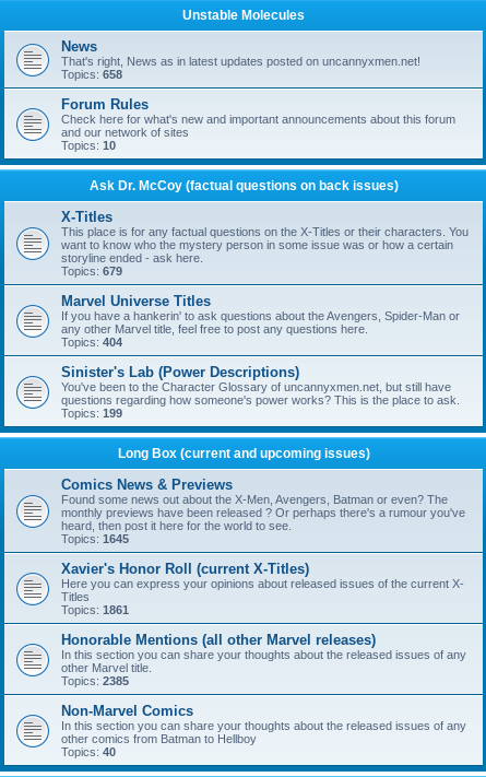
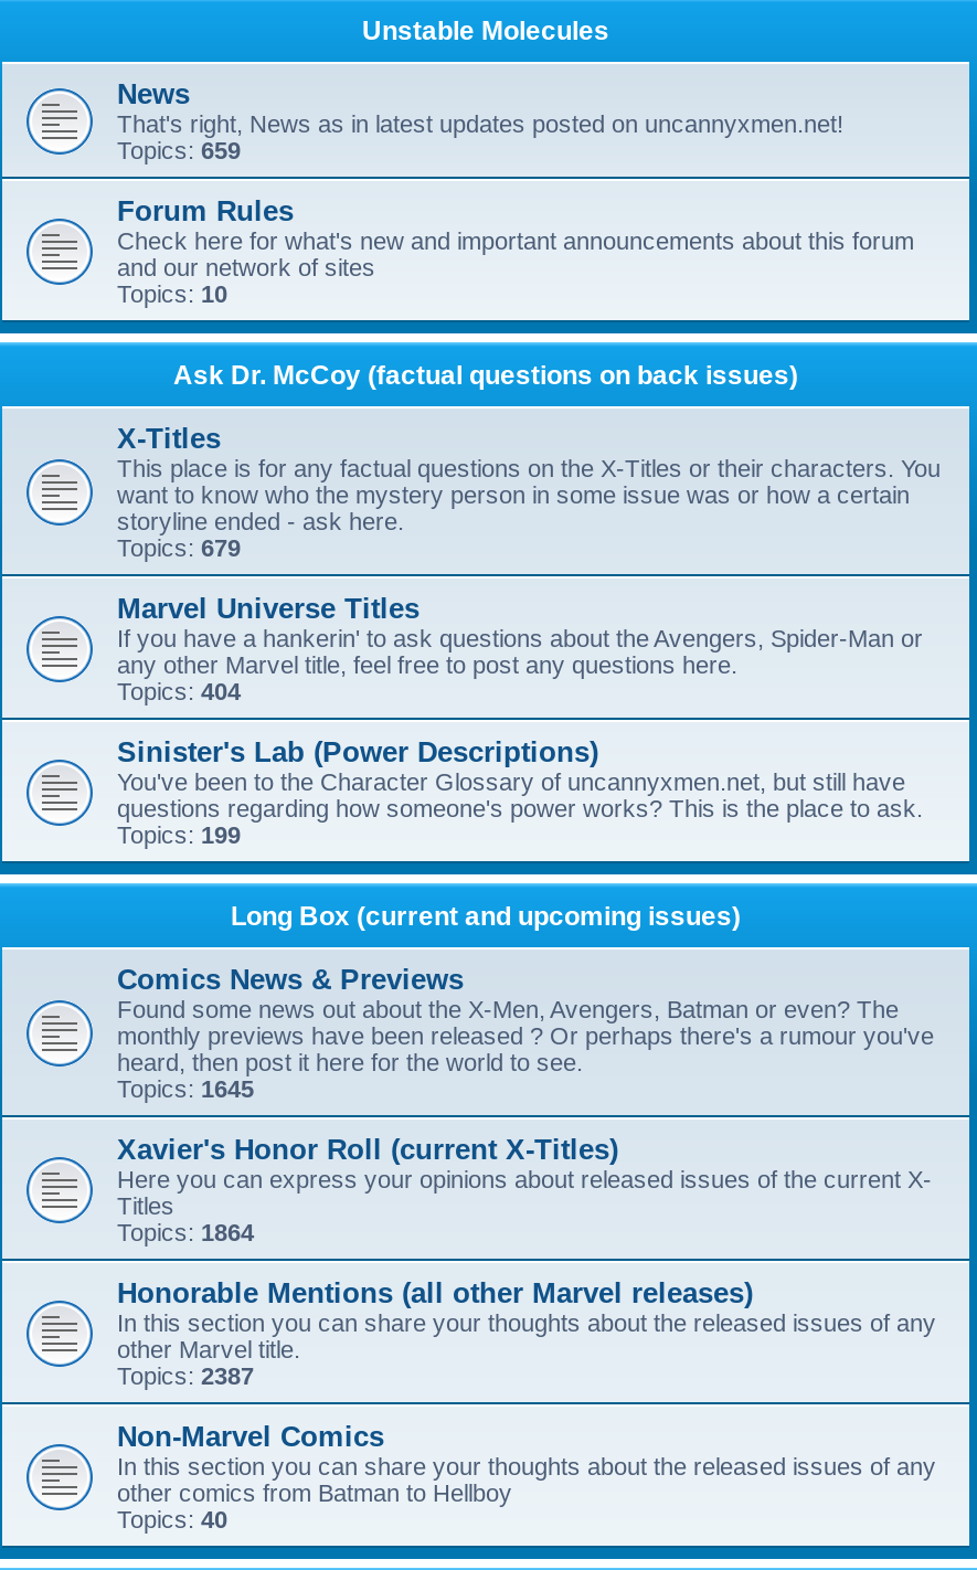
[61,68,122,81] Topics: 658 -> [117,137,241,163] Topics: 659
[61,603,129,616] Topics: 1861 -> [117,1219,254,1245] Topics: 1864
[61,674,129,687] Topics: 2385 -> [117,1362,254,1389] Topics: 2387

